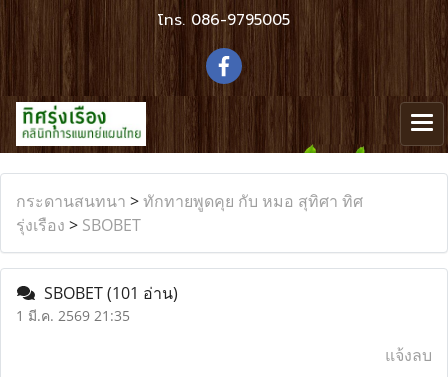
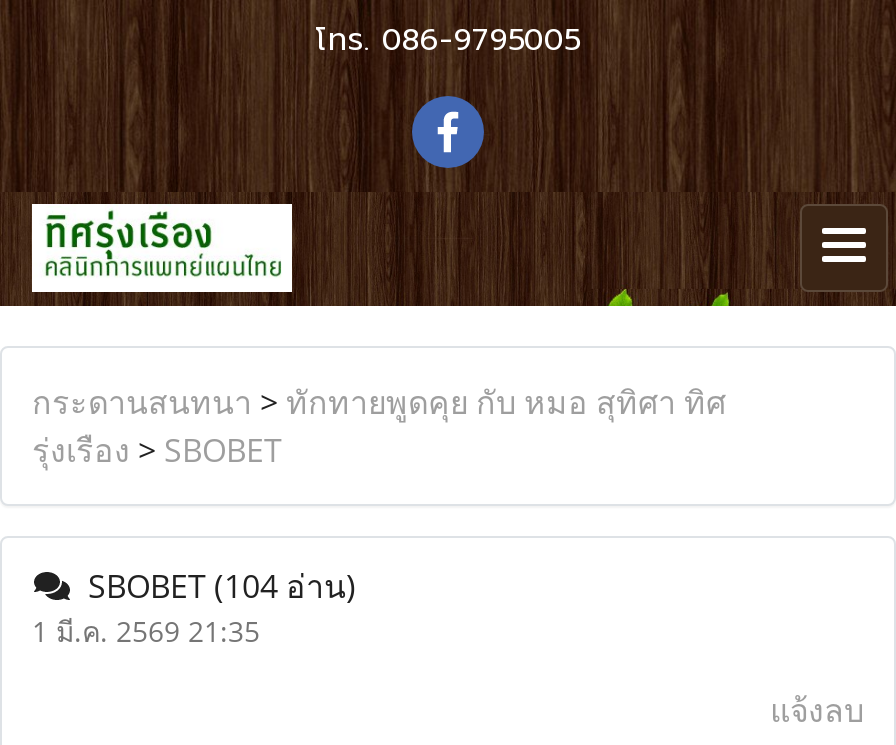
[36,282,178,304] SBOBET (101 อ่าน) -> [72,564,356,608] SBOBET (104 อ่าน)

